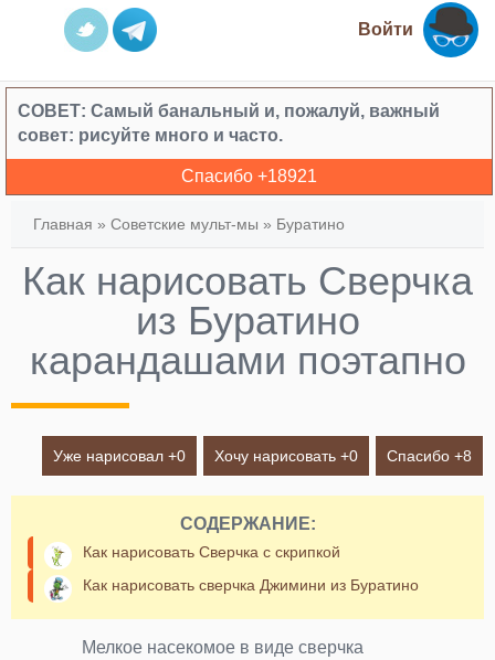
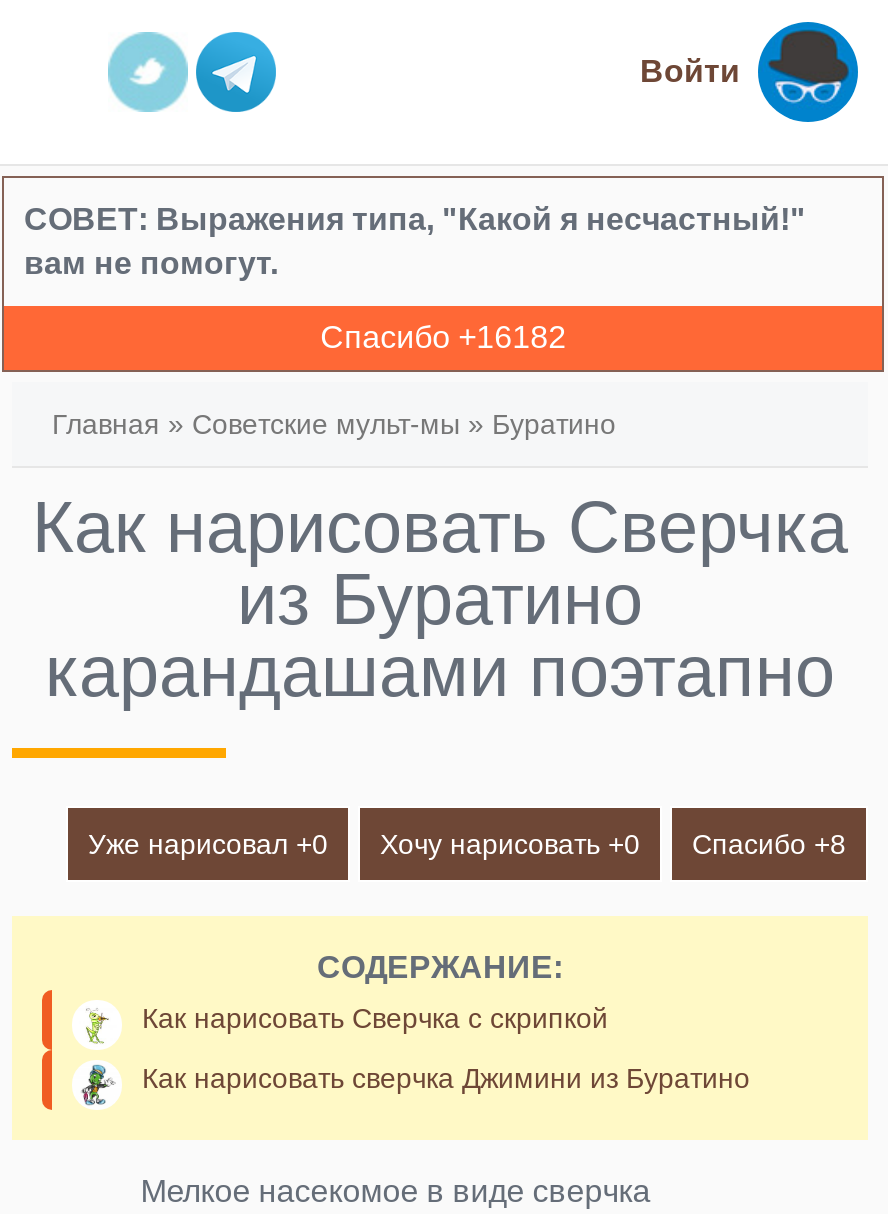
[18,102,440,145] СОВЕТ: Самый банальный и, пожалуй, важный | совет: рисуйте много и часто. -> [24,202,806,280] СОВЕТ: Выражения типа, "Какой я несчастный!" | вам не помогут.
[181,167,317,185] Спасибо +18921 -> [320,320,566,354] Спасибо +16182

